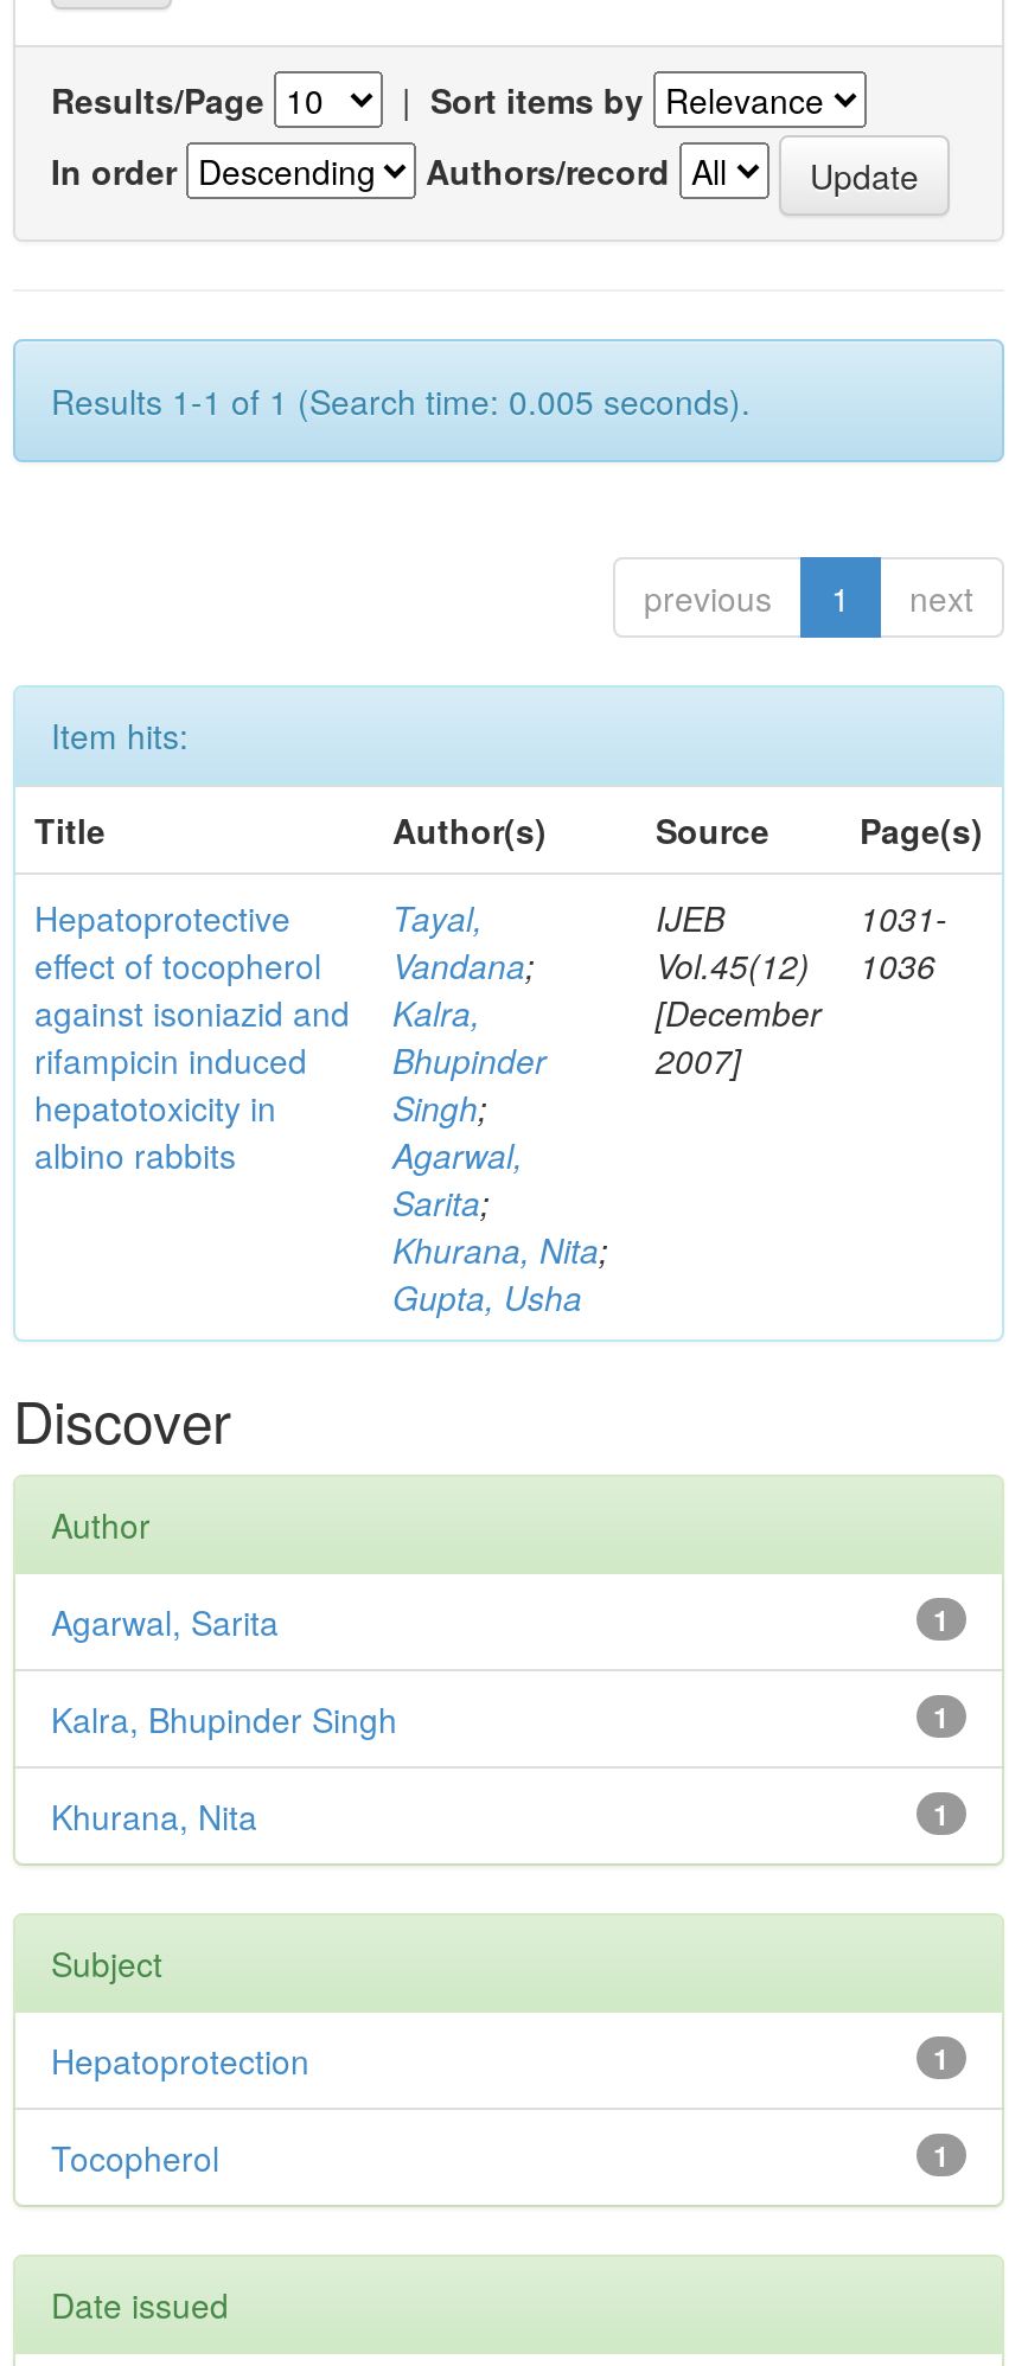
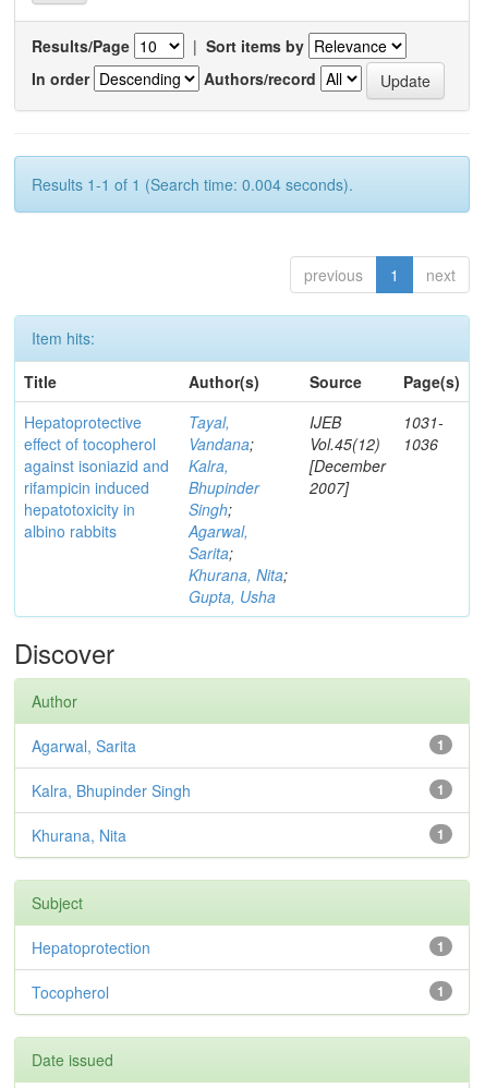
[51,377,751,424] Results 1-1 of 1 (Search time: 0.005 seconds). -> [32,173,353,195] Results 1-1 of 1 (Search time: 0.004 seconds).

